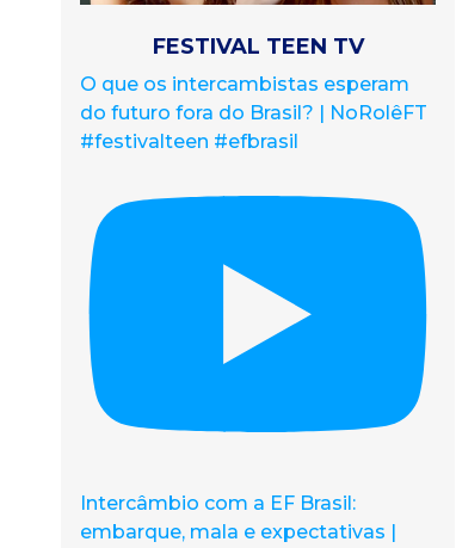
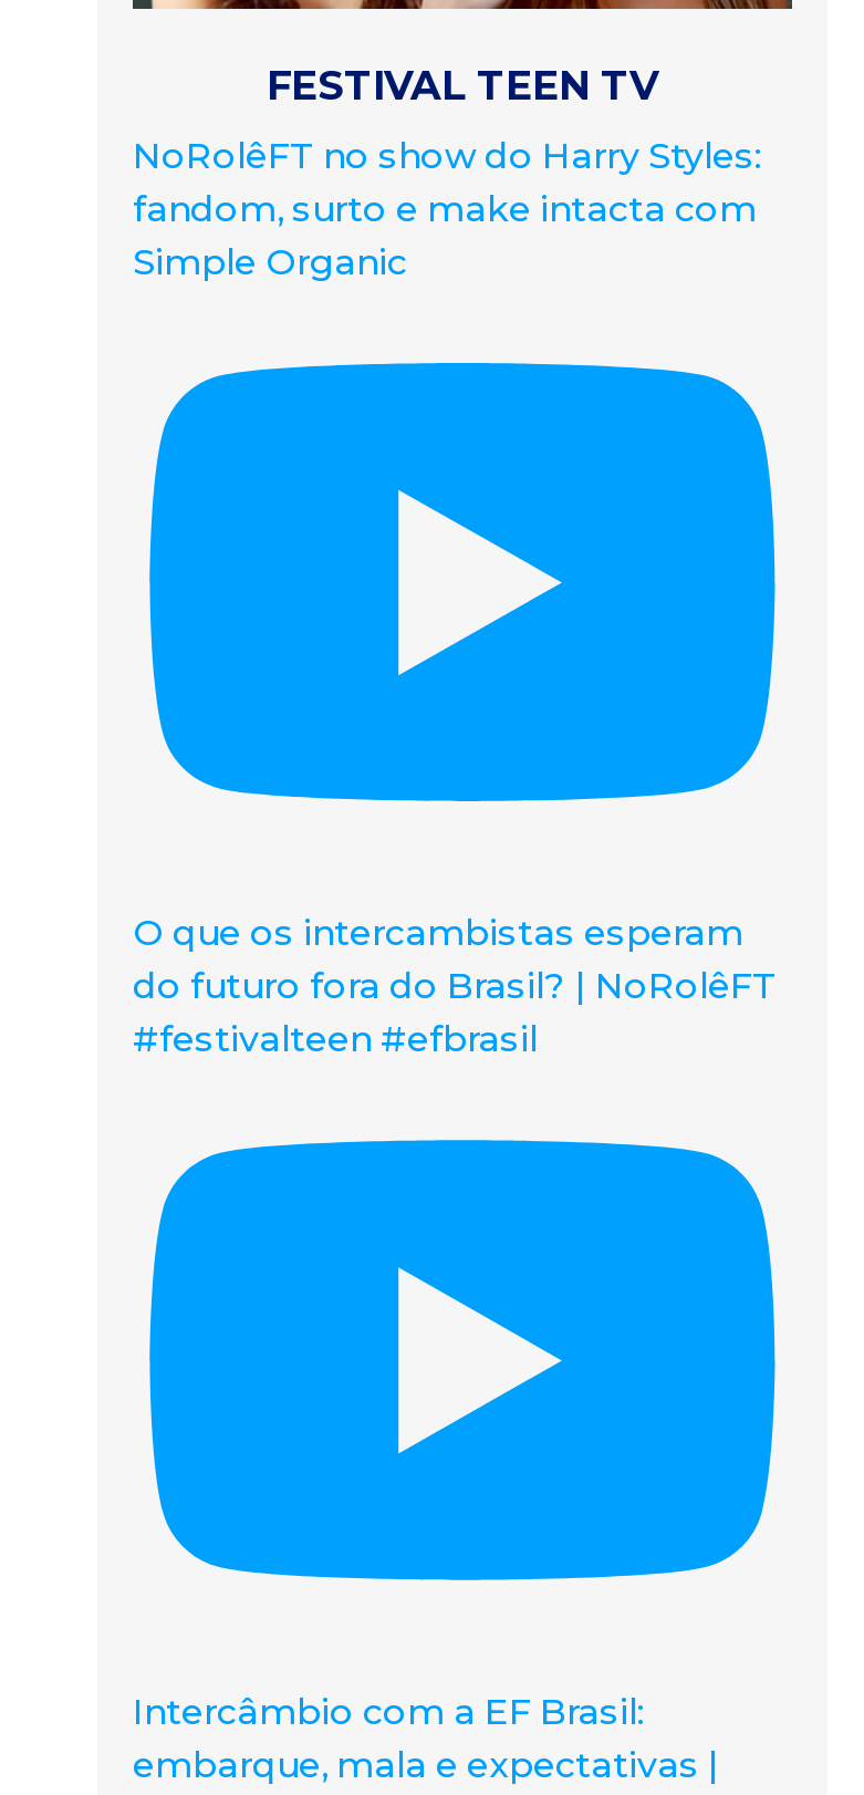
none -> [133,134,761,282] NoRolêFT no show do Harry Styles: | fandom, surto e make intacta com | Simple Organic

